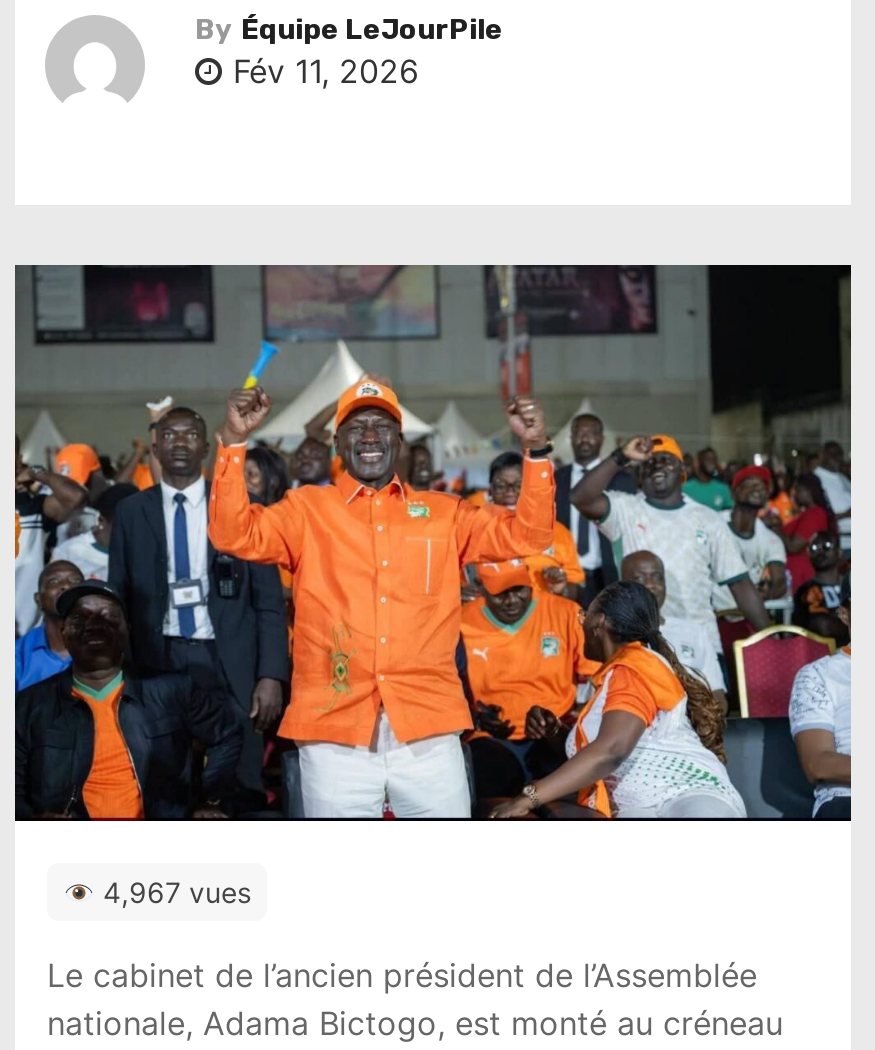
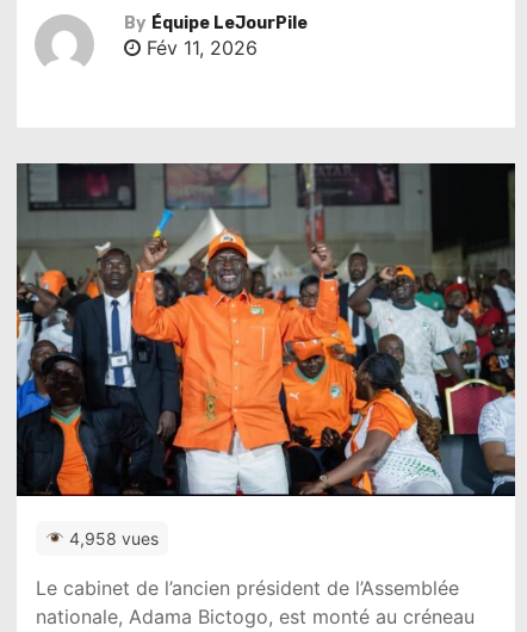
[95,876,251,910] 4,967 vues -> [64,528,158,548] 4,958 vues

